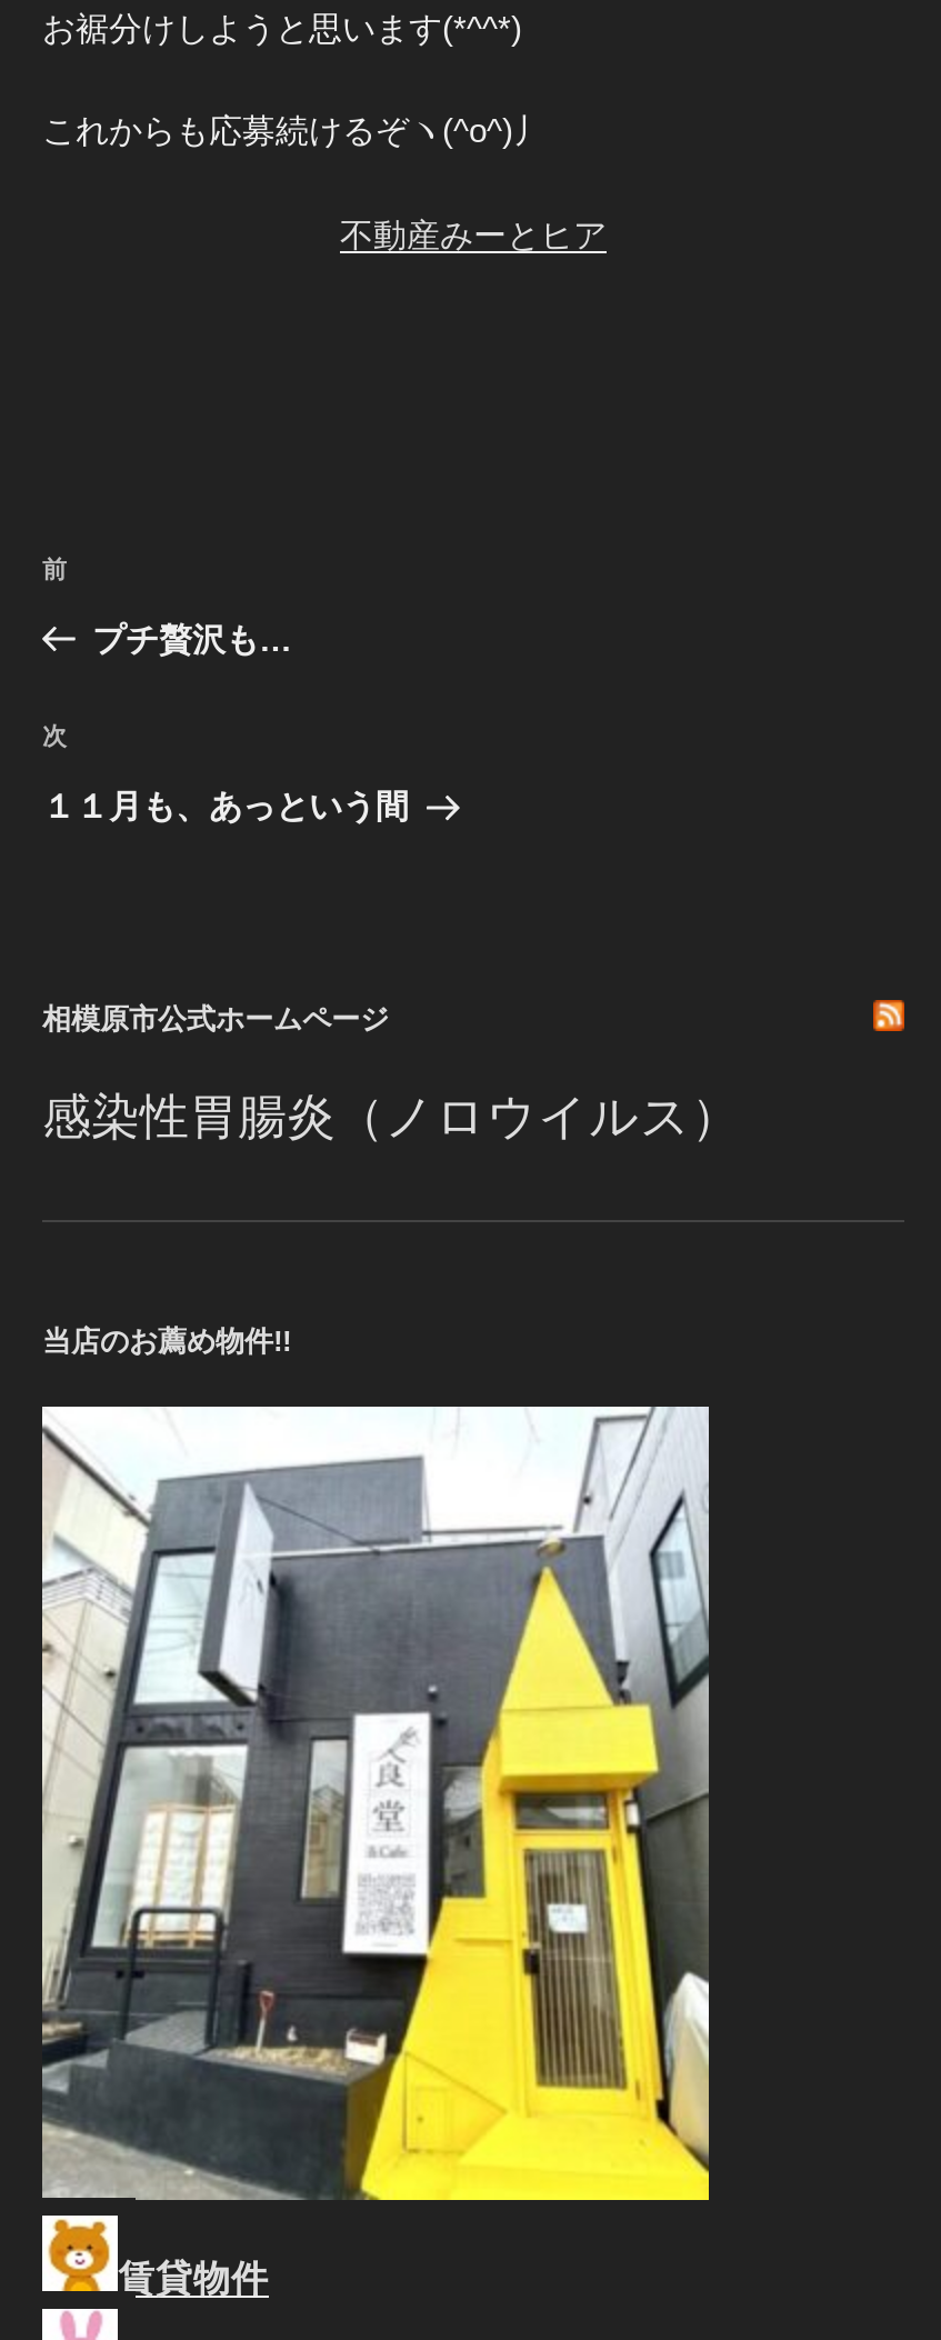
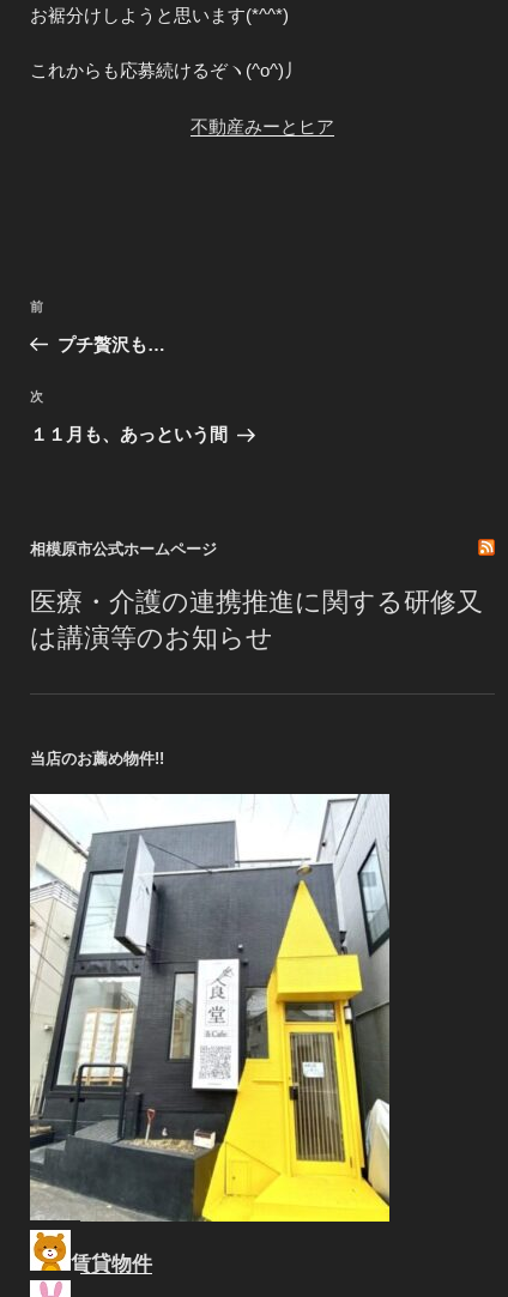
[42,1088,740,1144] 感染性胃腸炎（ノロウイルス） -> [30,586,483,652] 医療・介護の連携推進に関する研修又 | は講演等のお知らせ

